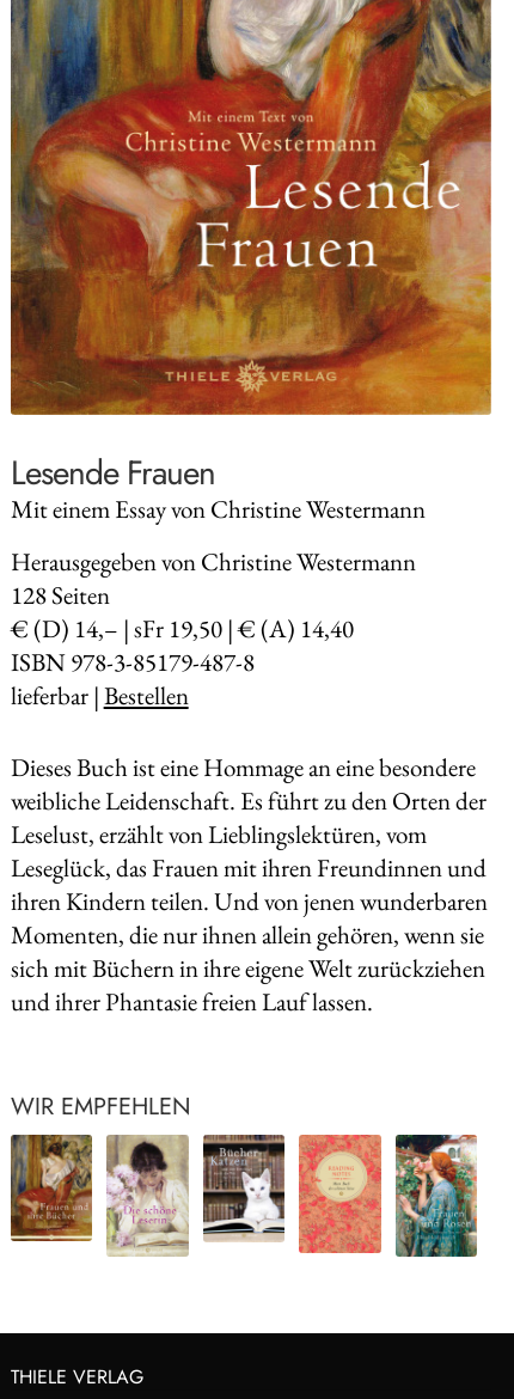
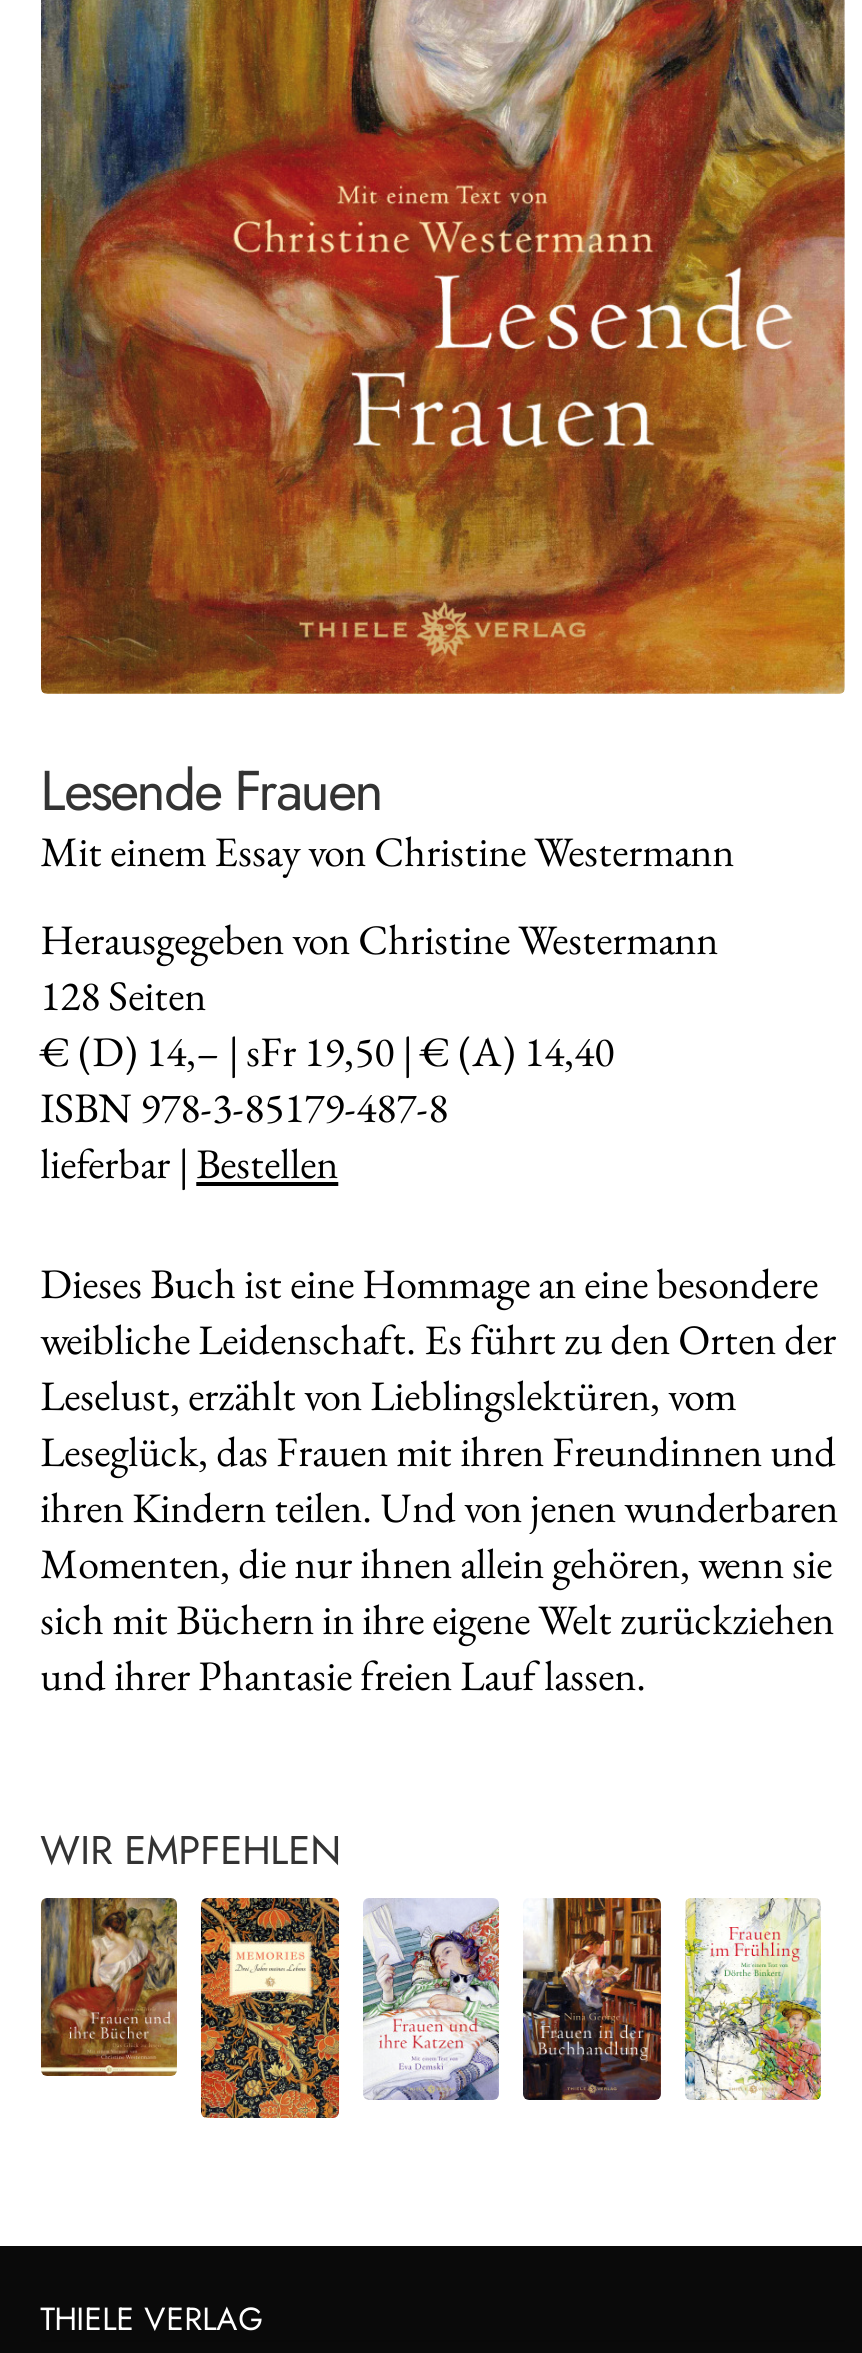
[106,1135,189,1256] [image] -> [199,1896,341,2118] [image]
[202,1134,284,1246] [image] -> [363,1898,499,2102] [image]
[298,1134,383,1254] [image] -> [521,1896,663,2102] [image]
[394,1134,477,1258] [image] -> [685,1896,821,2102] [image]

